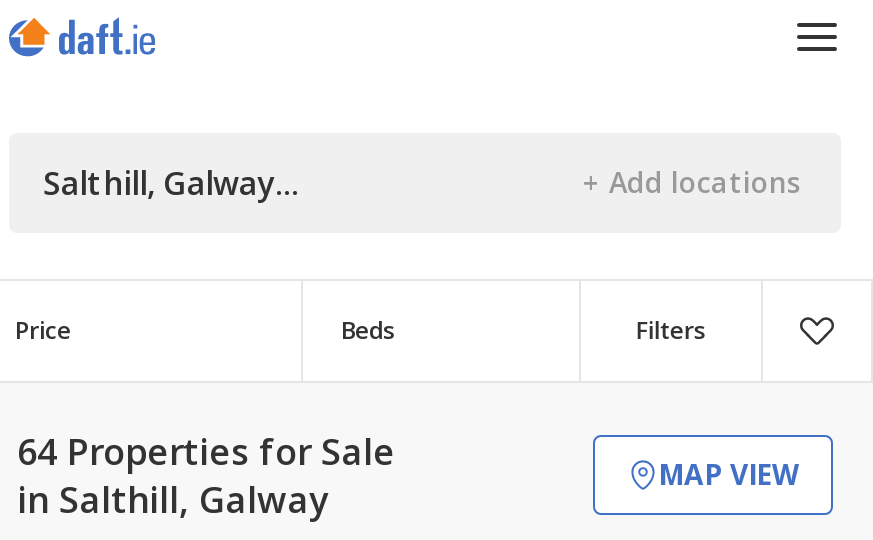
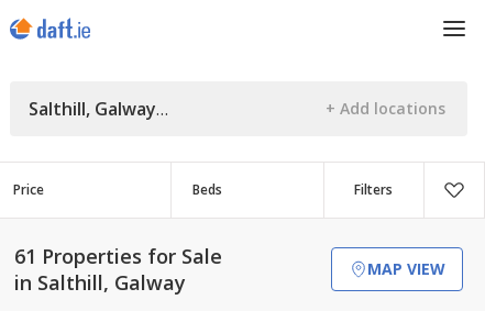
[17,427,395,475] 64 Properties for Sale -> [14,243,222,269] 61 Properties for Sale

